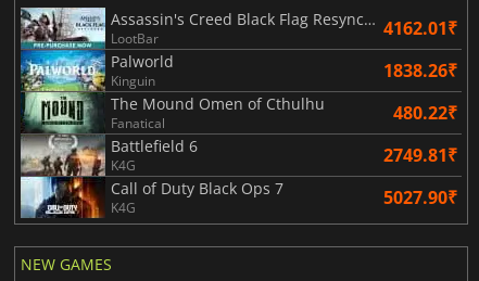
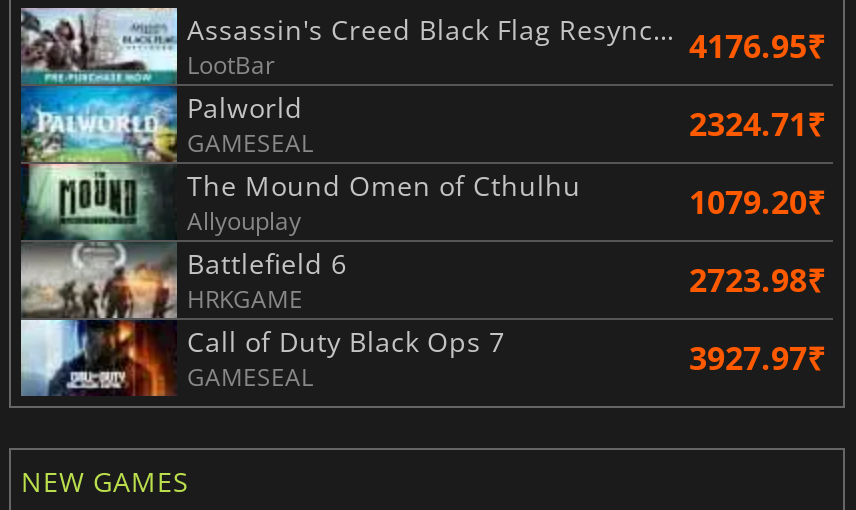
[383,16,457,40] 4162.01₹ -> [689,24,825,68] 4176.95₹
[111,59,457,90] Kinguin | 1838.26₹ -> [187,102,825,160] GAMESEAL | 2324.71₹
[111,101,457,132] Fanatical | 480.22₹ -> [187,180,825,238] Allyouplay | 1079.20₹
[111,143,457,175] K4G | 2749.81₹ -> [187,258,825,316] HRKGAME | 2723.98₹
[111,186,457,217] K4G | 5027.90₹ -> [187,336,825,394] GAMESEAL | 3927.97₹

